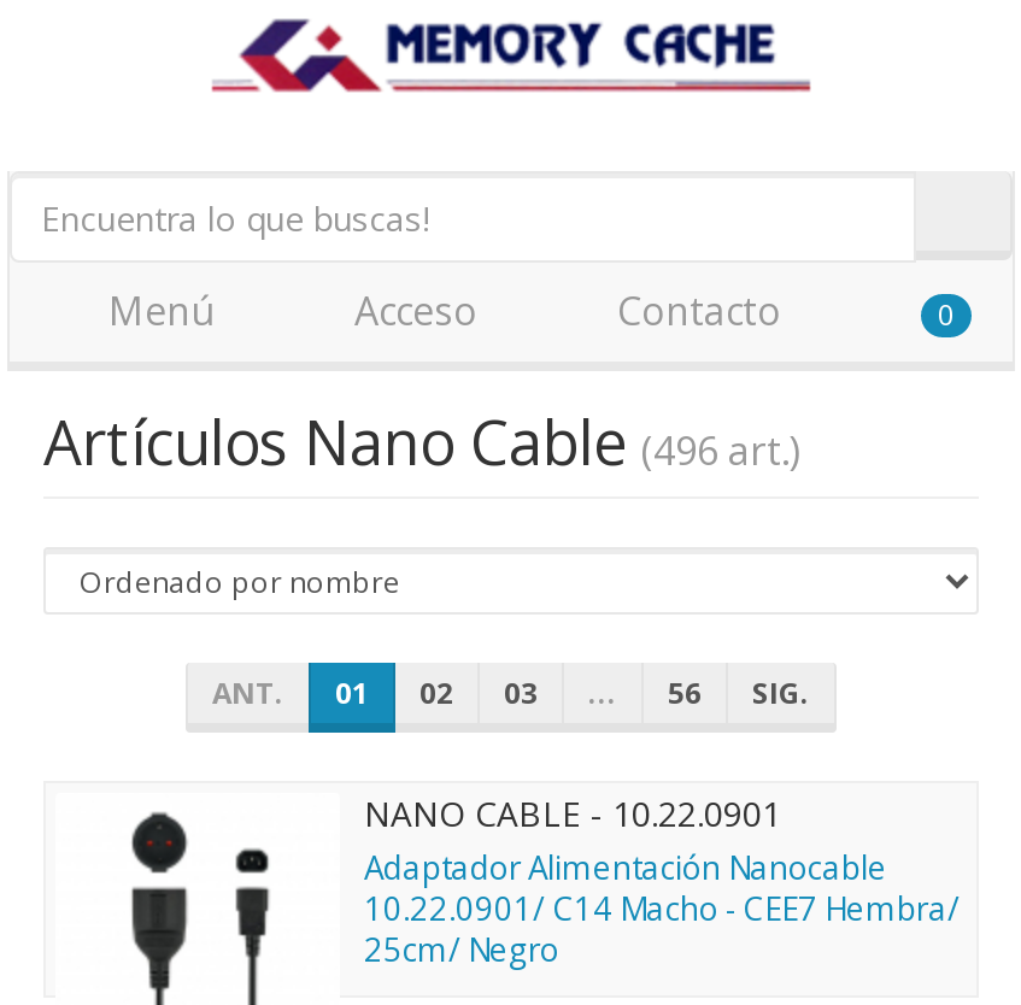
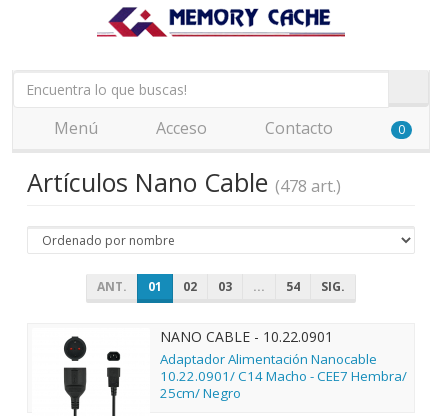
[43,400,800,482] Artículos Nano Cable (496 art.) -> [27,165,341,199] Artículos Nano Cable (478 art.)
[668,672,702,713] 56 -> [286,278,300,295] 54

